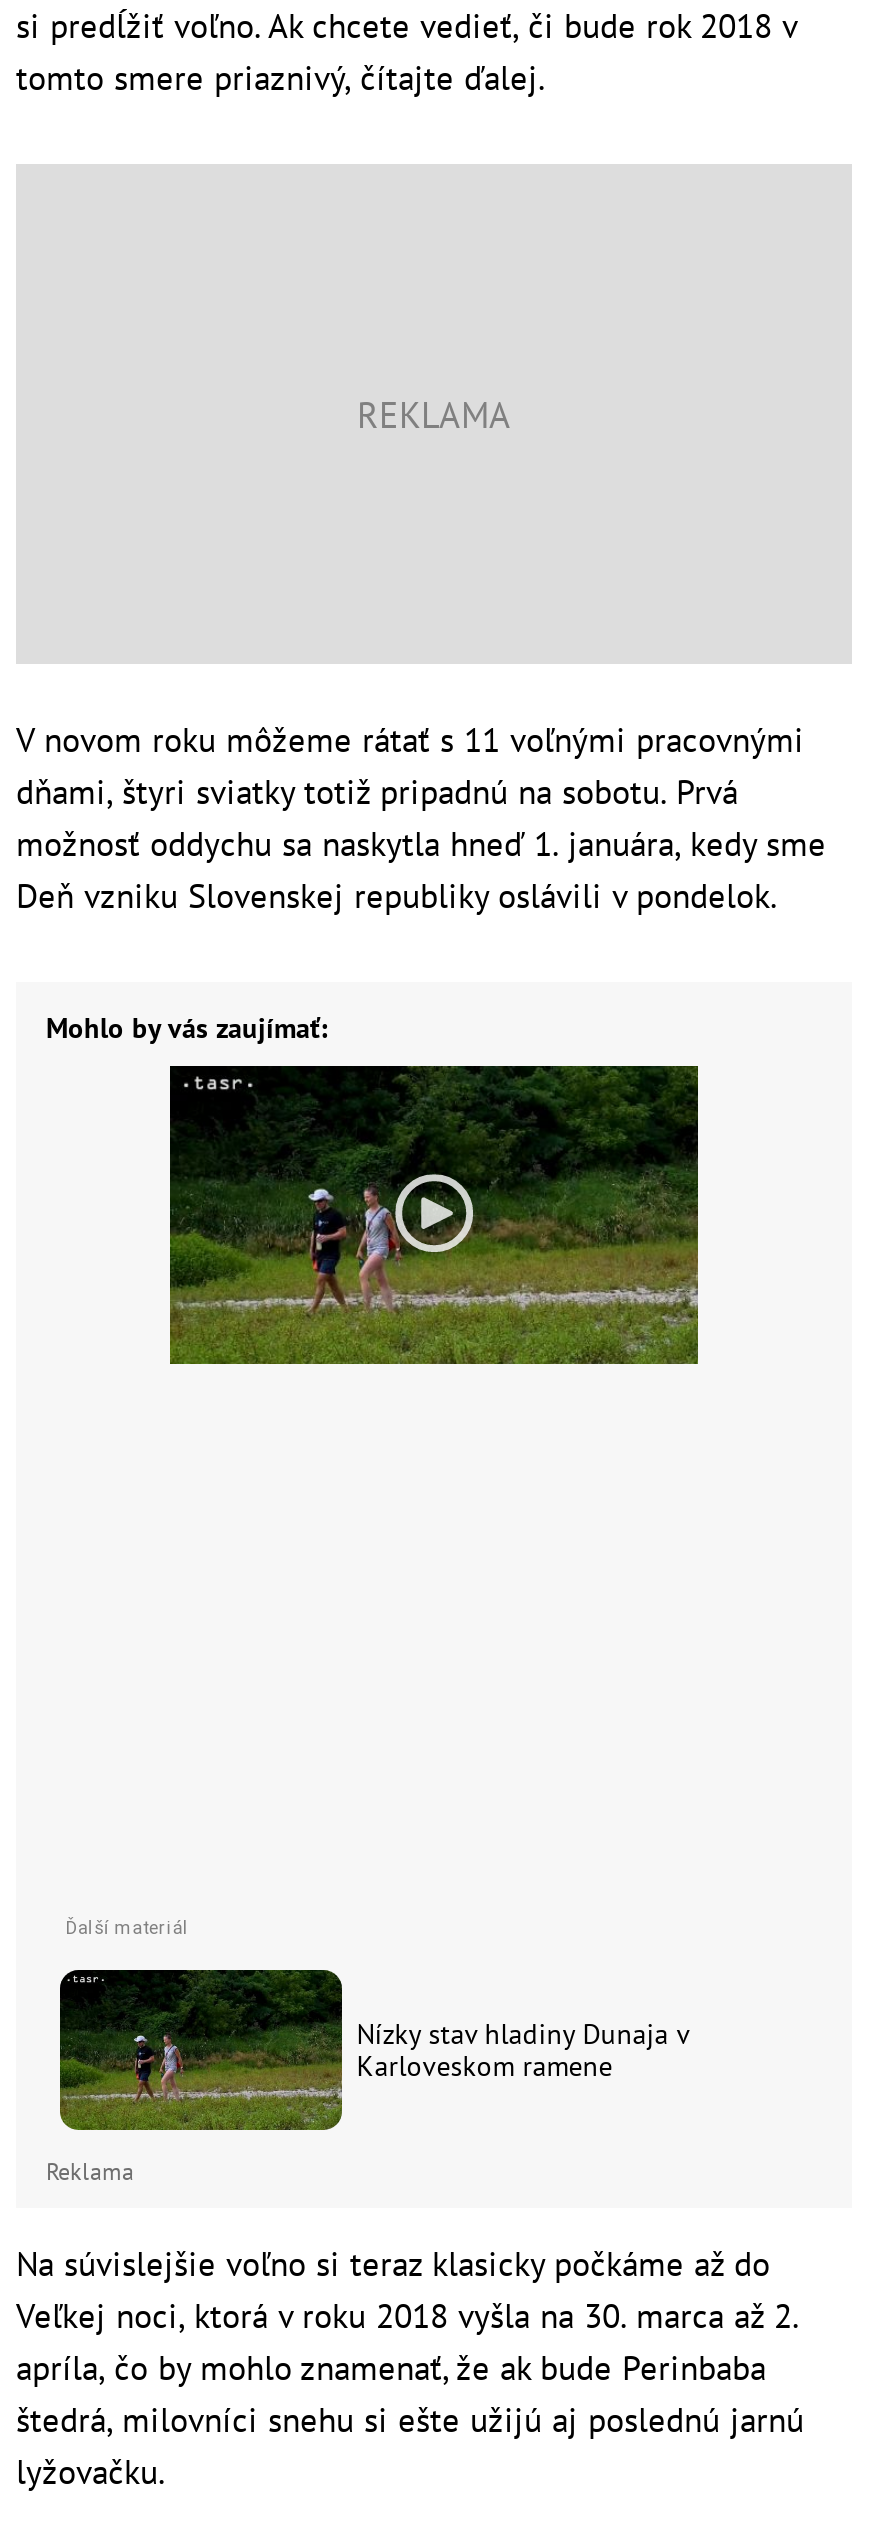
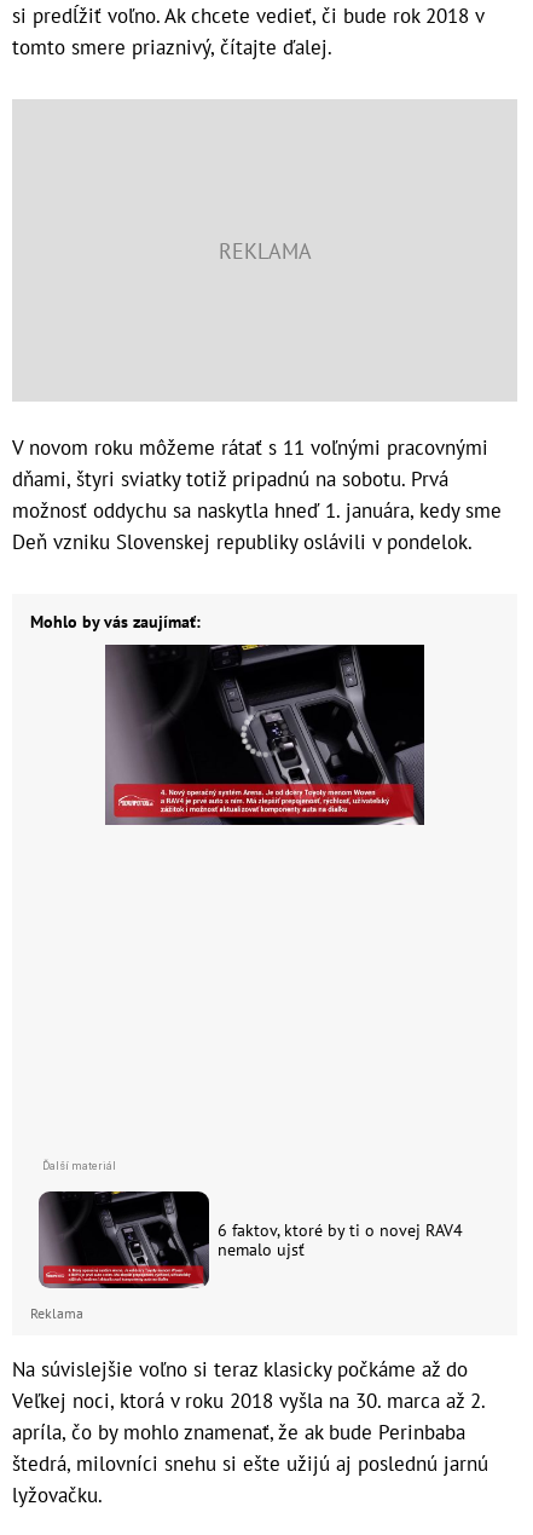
[168,1064,700,1366] [image] -> [104,644,425,826] [image]
[58,1968,688,2132] [image] | Nízky stav hladiny Dunaja v | Karloveskom ramene -> [37,1190,463,1289] [image] | 6 faktov, ktoré by ti o novej RAV4 | nemalo ujsť

